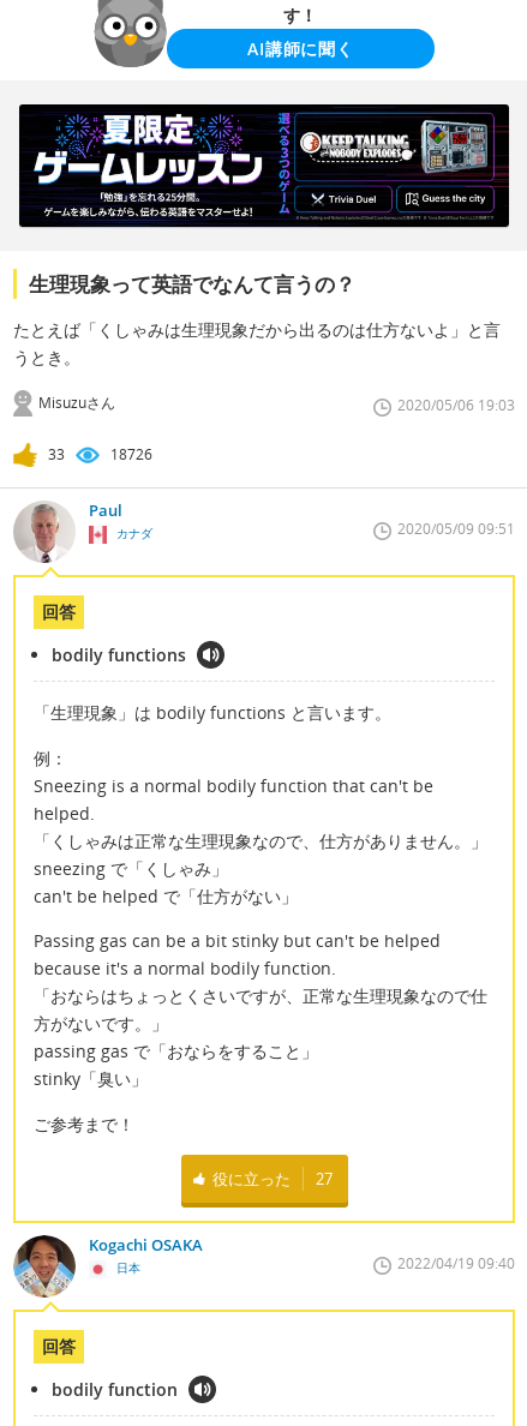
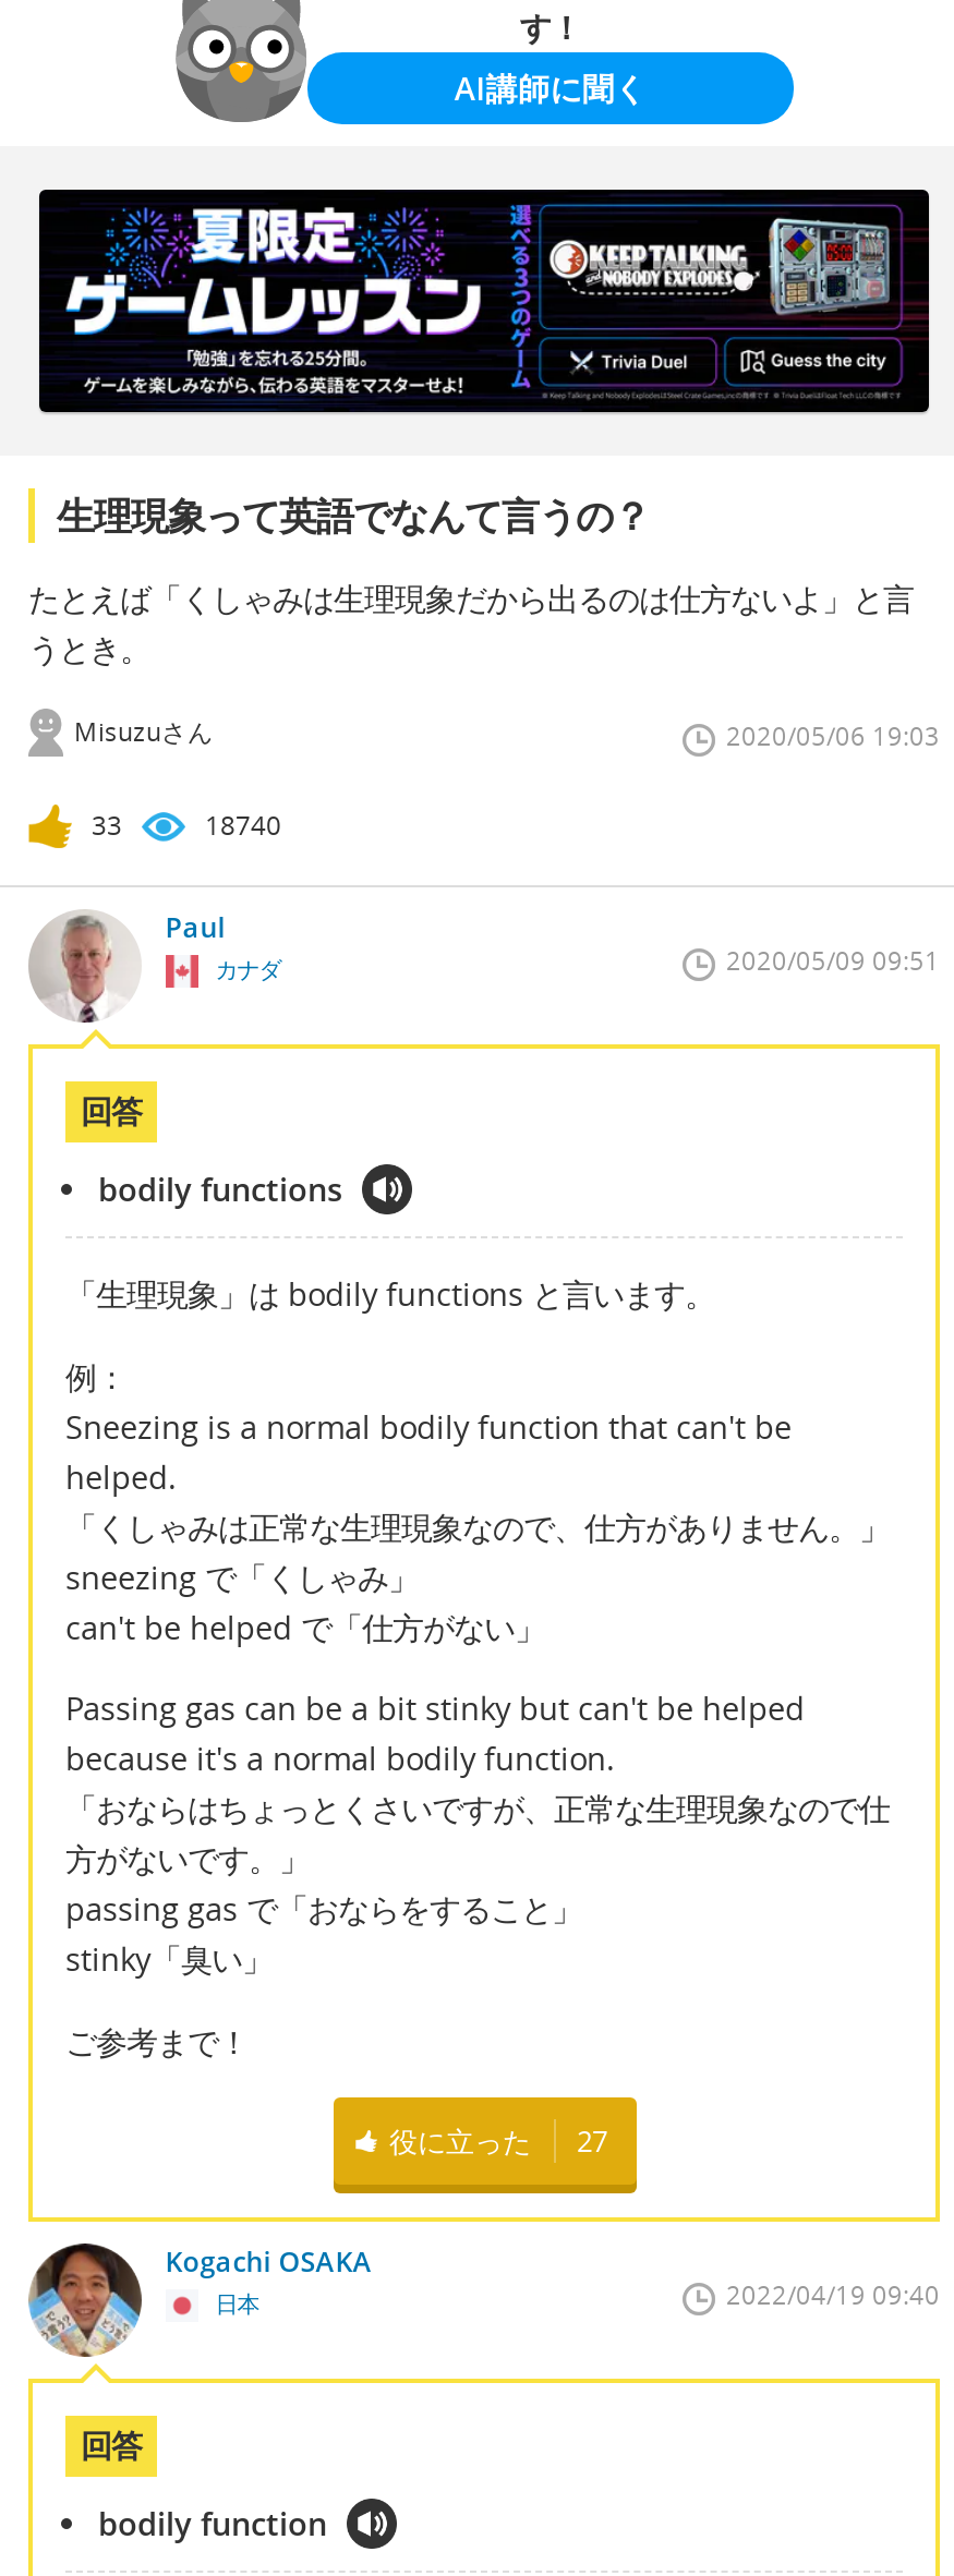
[110,444,152,464] 18726 -> [205,806,281,843] 18740

